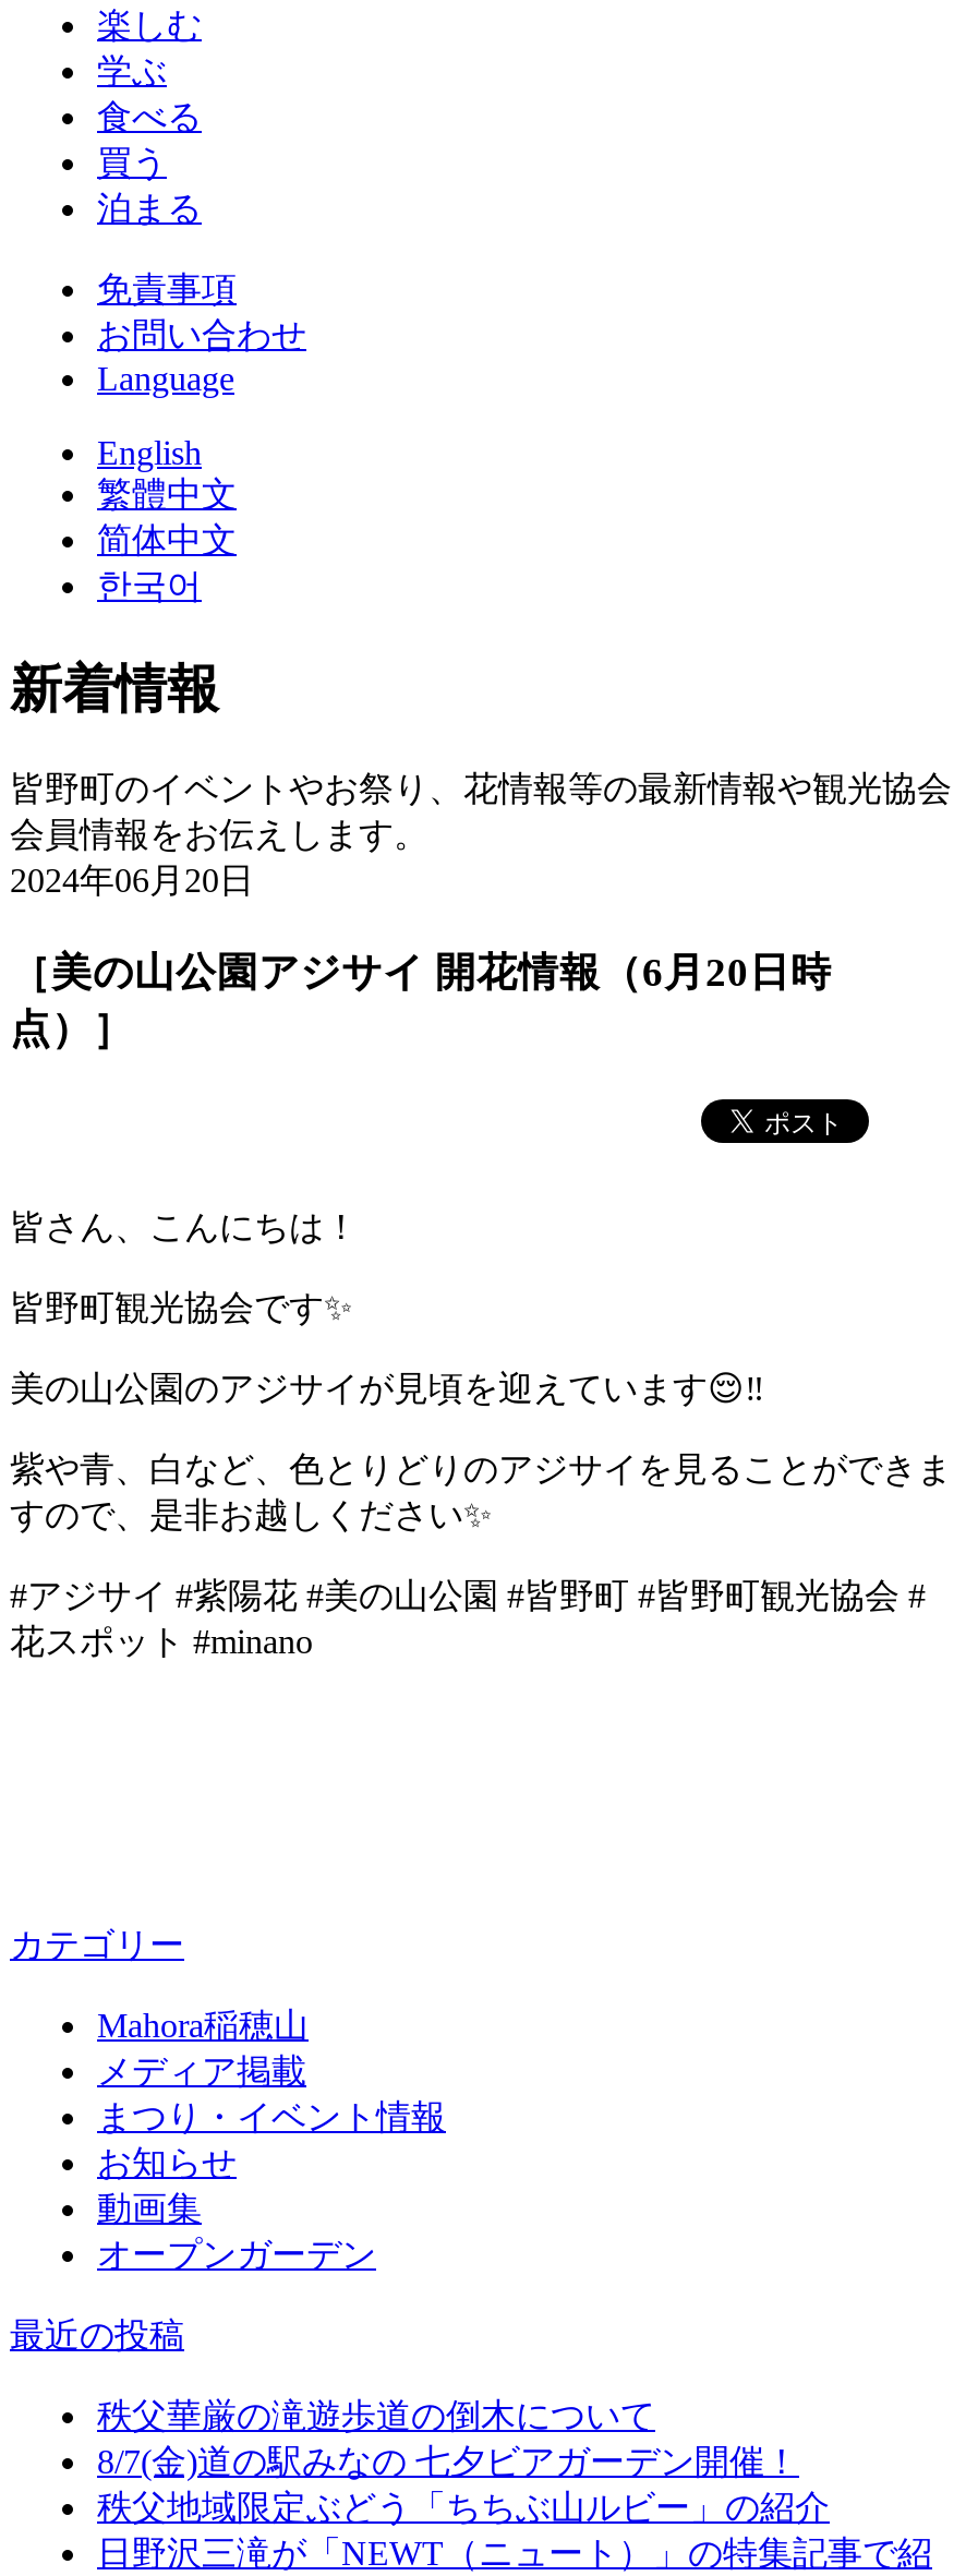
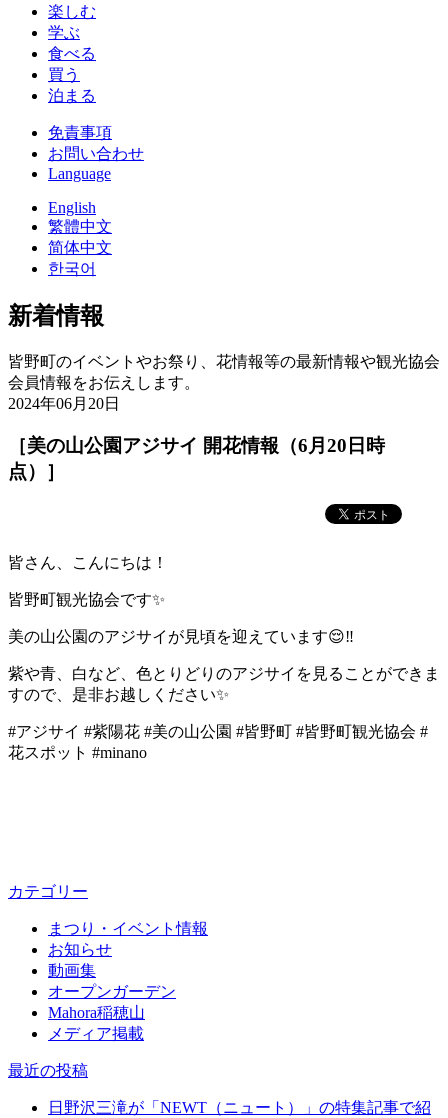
moved [97,2007,309,2090] -> [48,1004,145,1042]: Mahora稲穂山 | メディア掲載
[97,2397,830,2526] 秩父華厳の滝遊歩道の倒木について | 8/7(金)道の駅みなの 七夕ビアガーデン開催！ | 秩父地域限定ぶどう「ちちぶ山ルビー」の紹介 -> none

